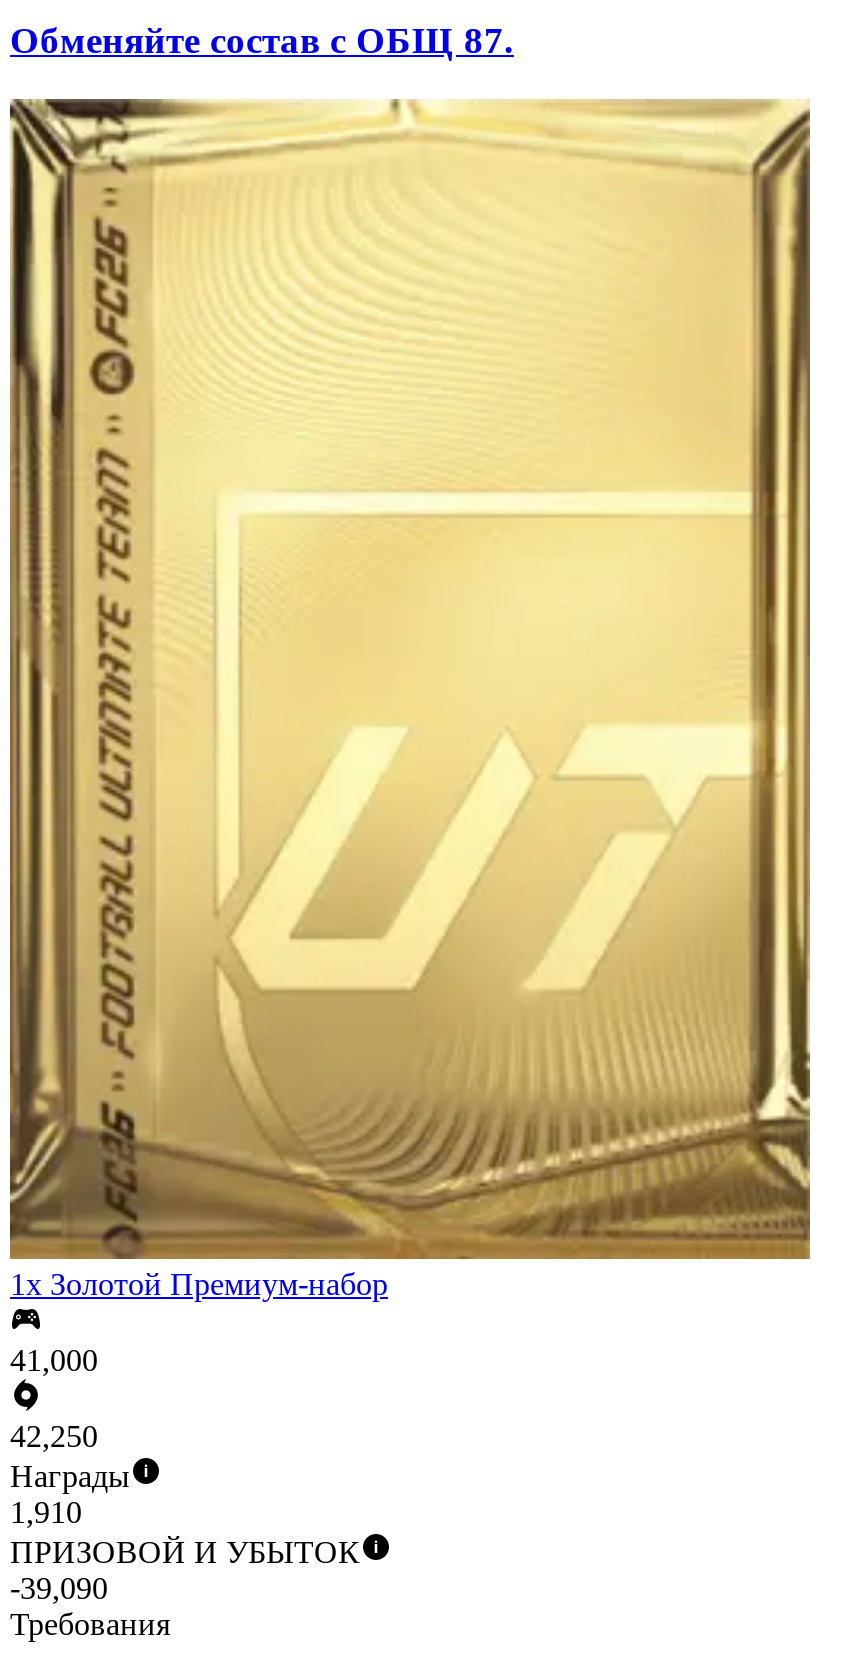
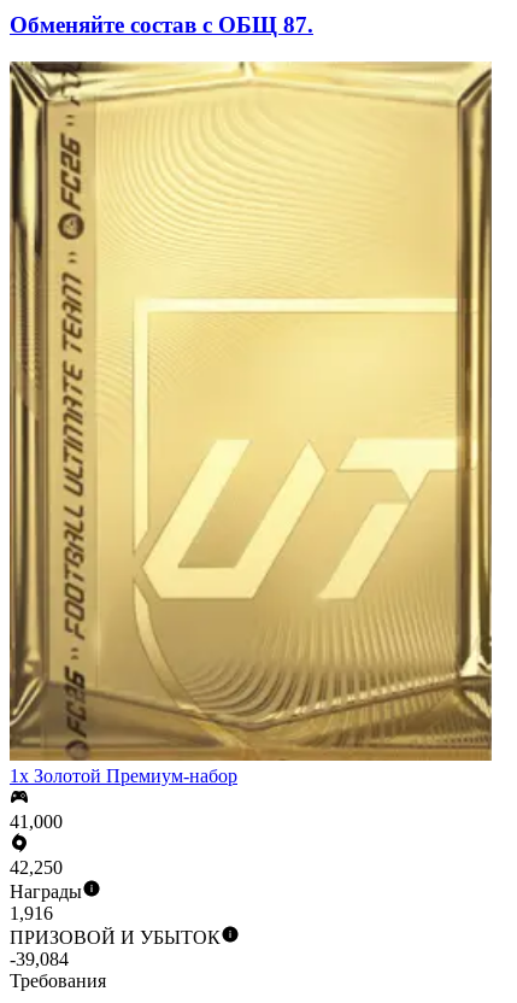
[10,1495,82,1529] 1,910 -> [10,903,53,924] 1,916
[10,1571,108,1605] -39,090 -> [10,949,69,969] -39,084

